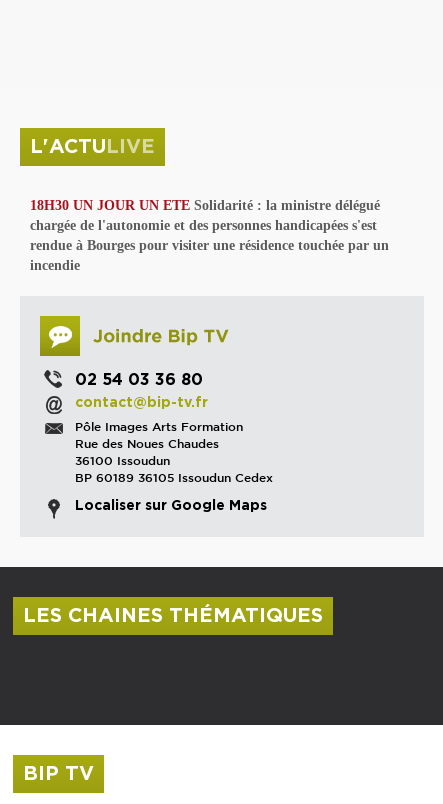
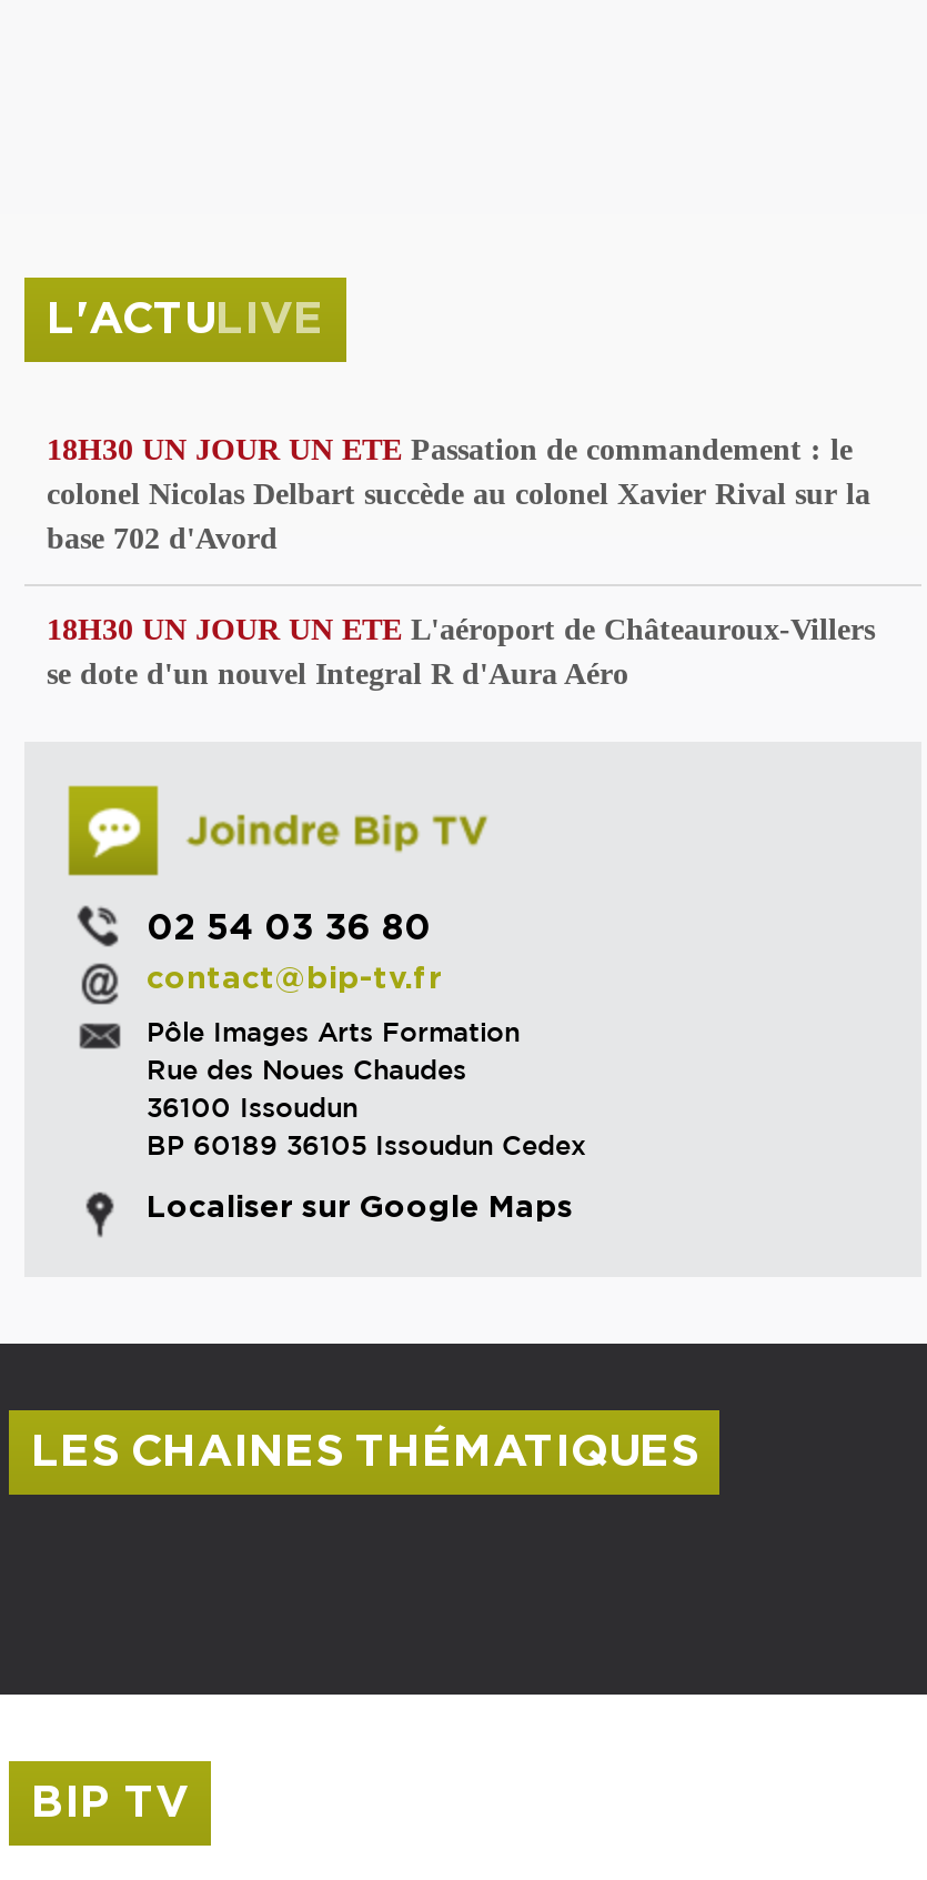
[30,198,389,273] 18H30 UN JOUR UN ETE Solidarité : la ministre délégué | chargée de l'autonomie et des personnes handicapées s'est | rendue à Bourges pour visiter une résidence touchée par un | incendie -> [47,433,875,691] 18H30 UN JOUR UN ETE Passation de commandement : le | colonel Nicolas Delbart succède au colonel Xavier Rival sur la | base 702 d'Avord | 18H30 UN JOUR UN ETE L'aéroport de Châteauroux-Villers | se dote d'un nouvel Integral R d'Aura Aéro

